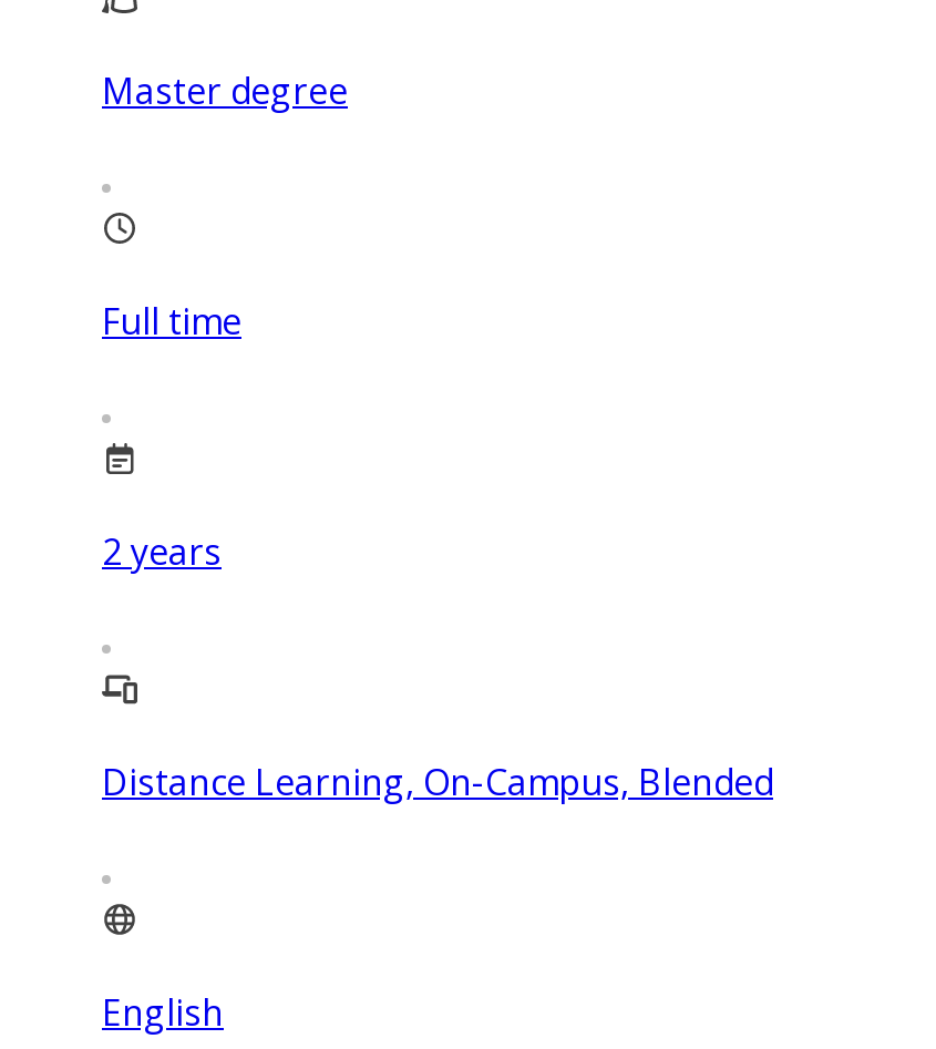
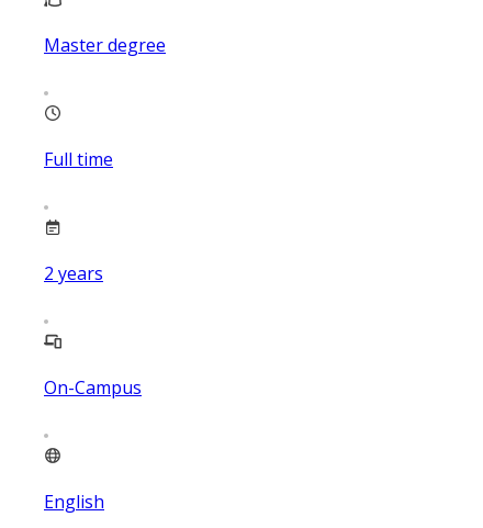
[102,758,773,807] Distance Learning, On-Campus, Blended -> [44,376,142,400] On-Campus

